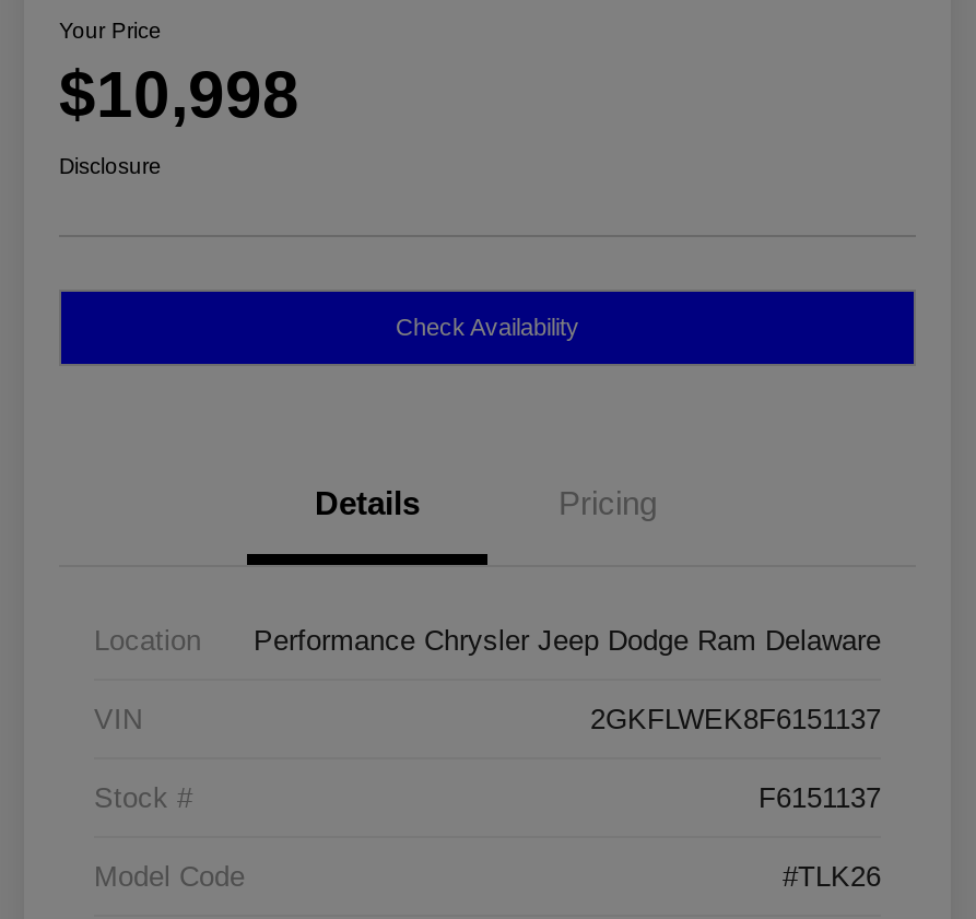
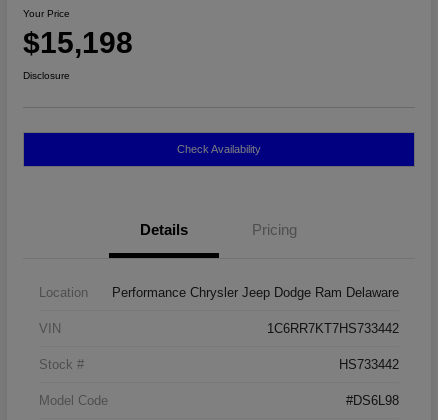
[59,59,299,131] $10,998 -> [23,26,133,59] $15,198
[590,704,881,737] 2GKFLWEK8F6151137 -> [267,321,399,336] 1C6RR7KT7HS733442
[759,782,881,815] F6151137 -> [339,357,399,372] HS733442
[783,861,881,894] #TLK26 -> [346,393,399,408] #DS6L98

